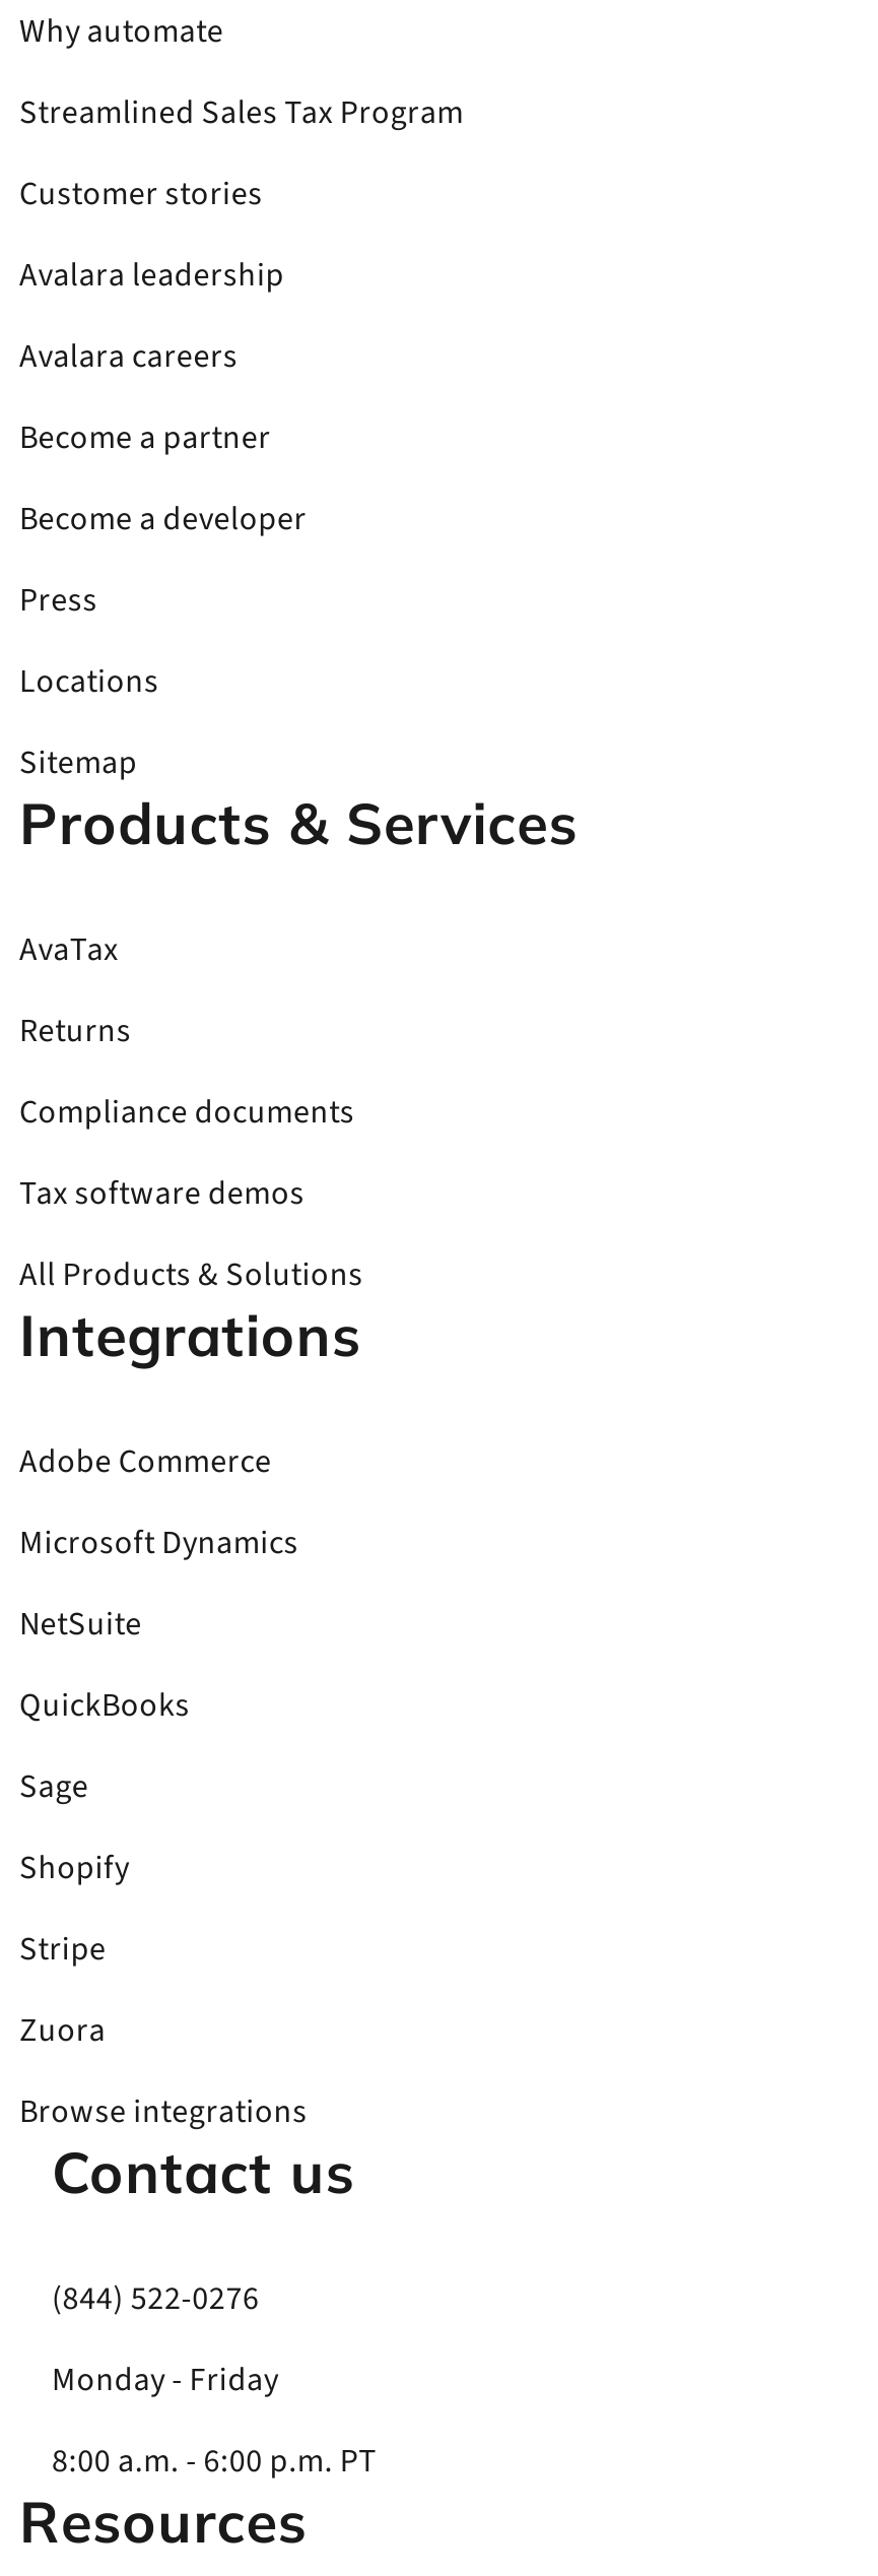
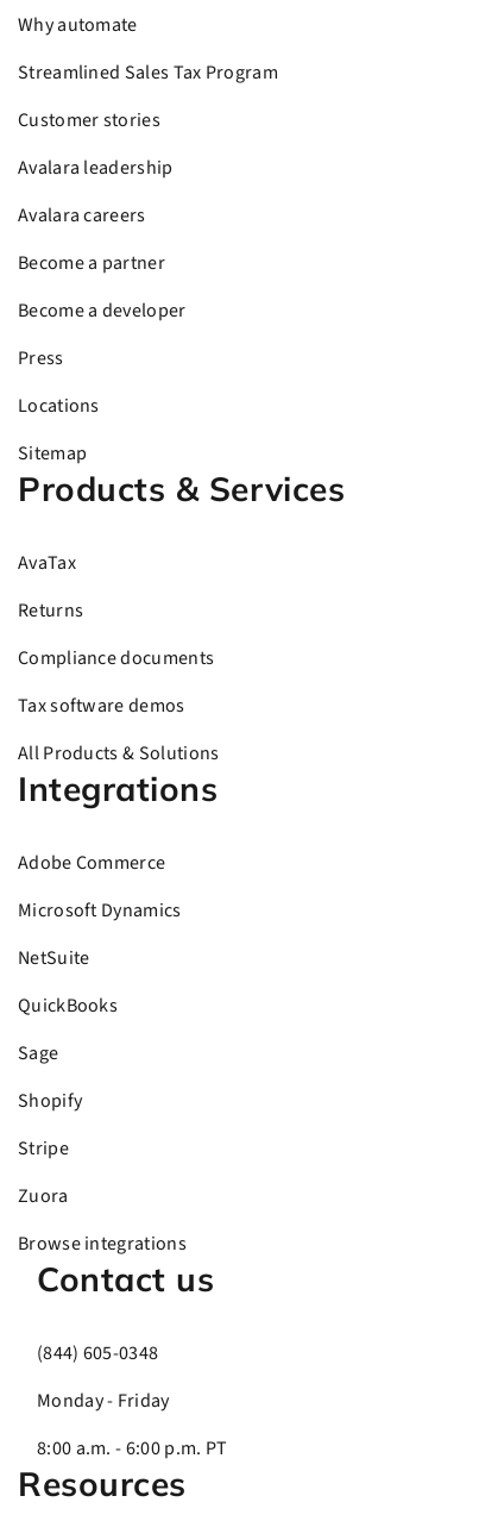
[52,2276,259,2321] (844) 522-0276 -> [37,1340,158,1366] (844) 605-0348

